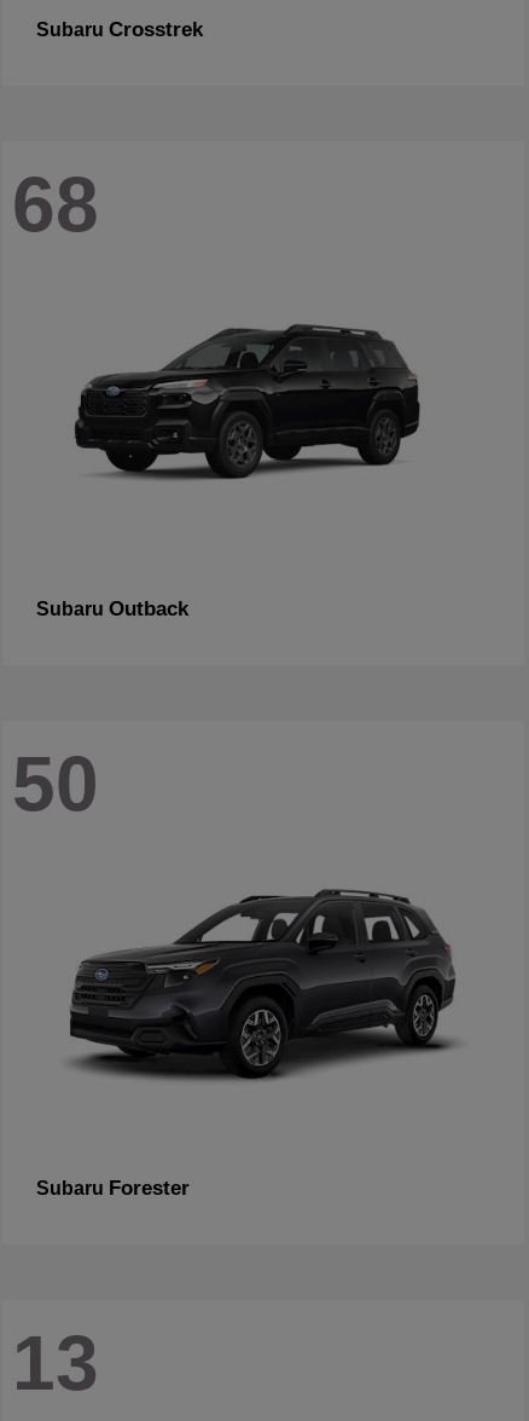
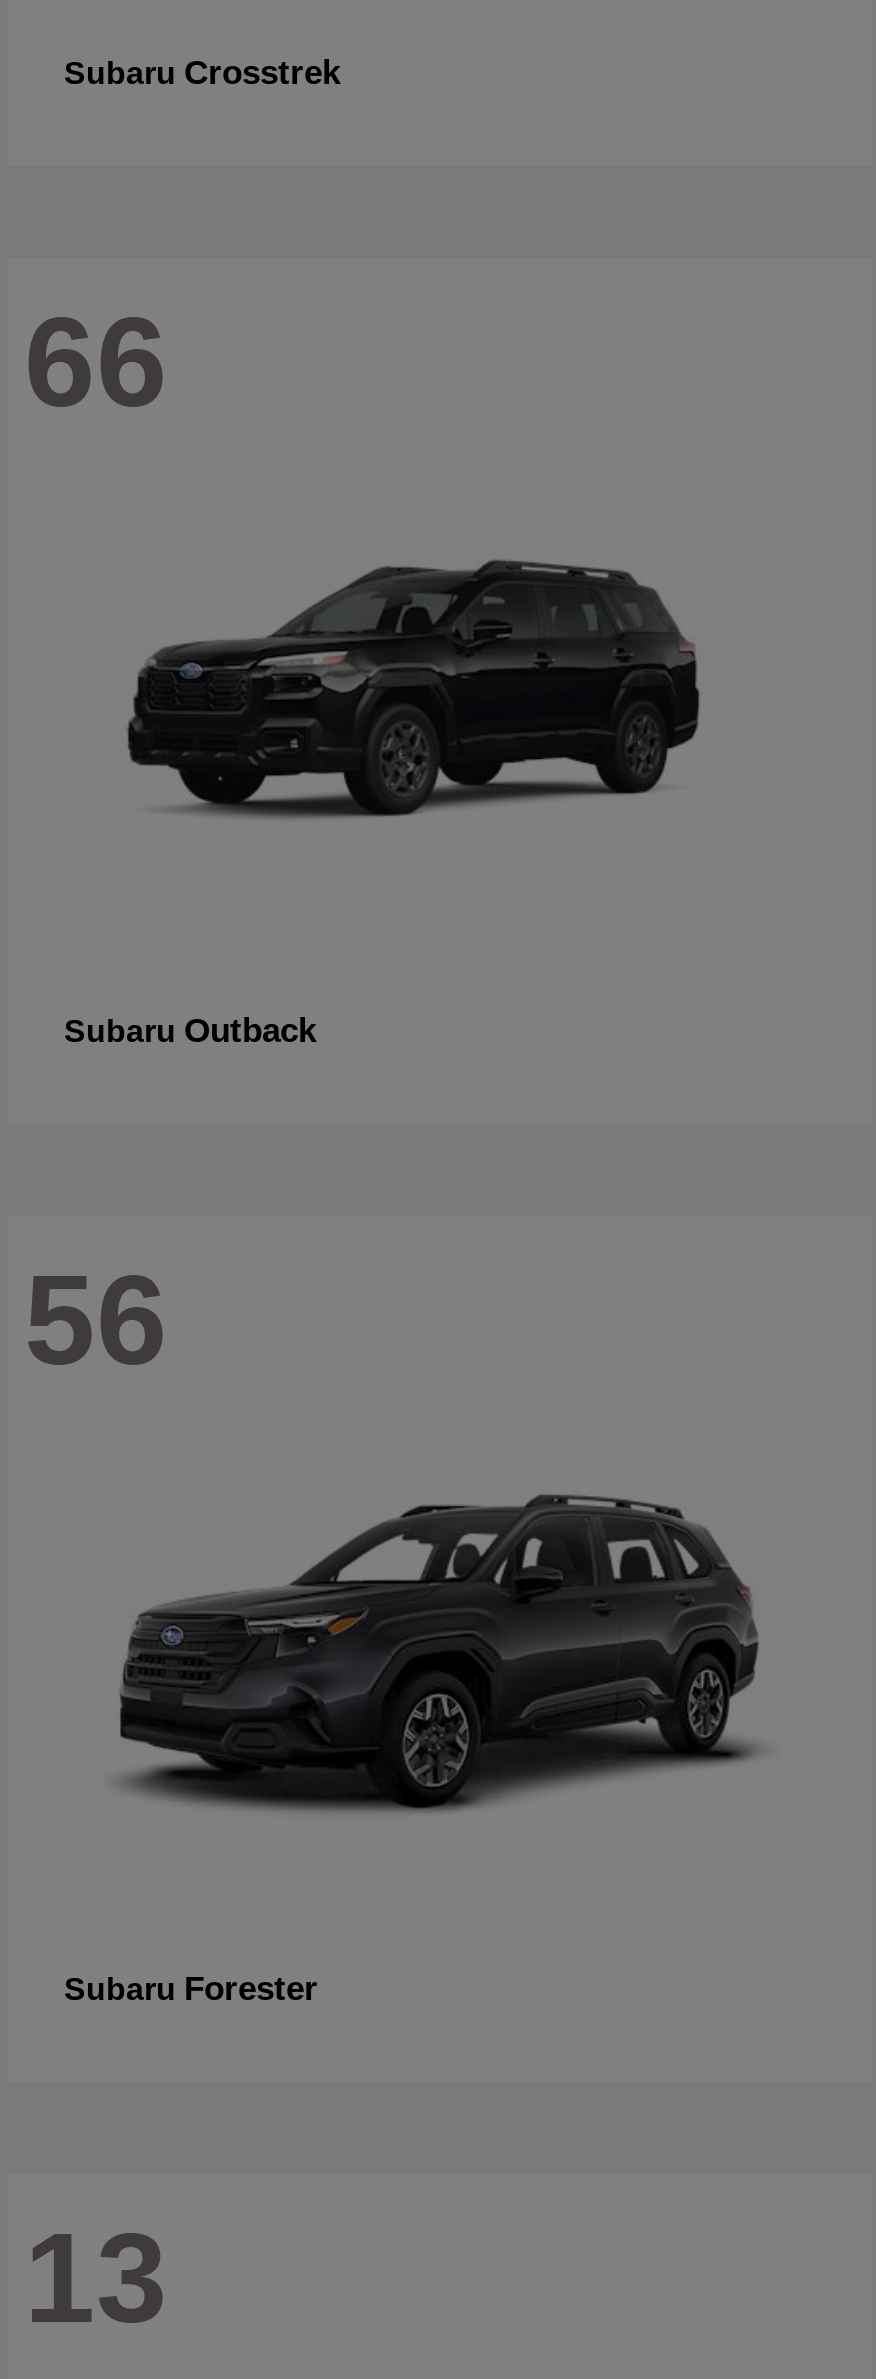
[12,161,99,249] 68 -> [24,291,168,435] 66
[12,740,99,828] 50 -> [24,1249,168,1393] 56

